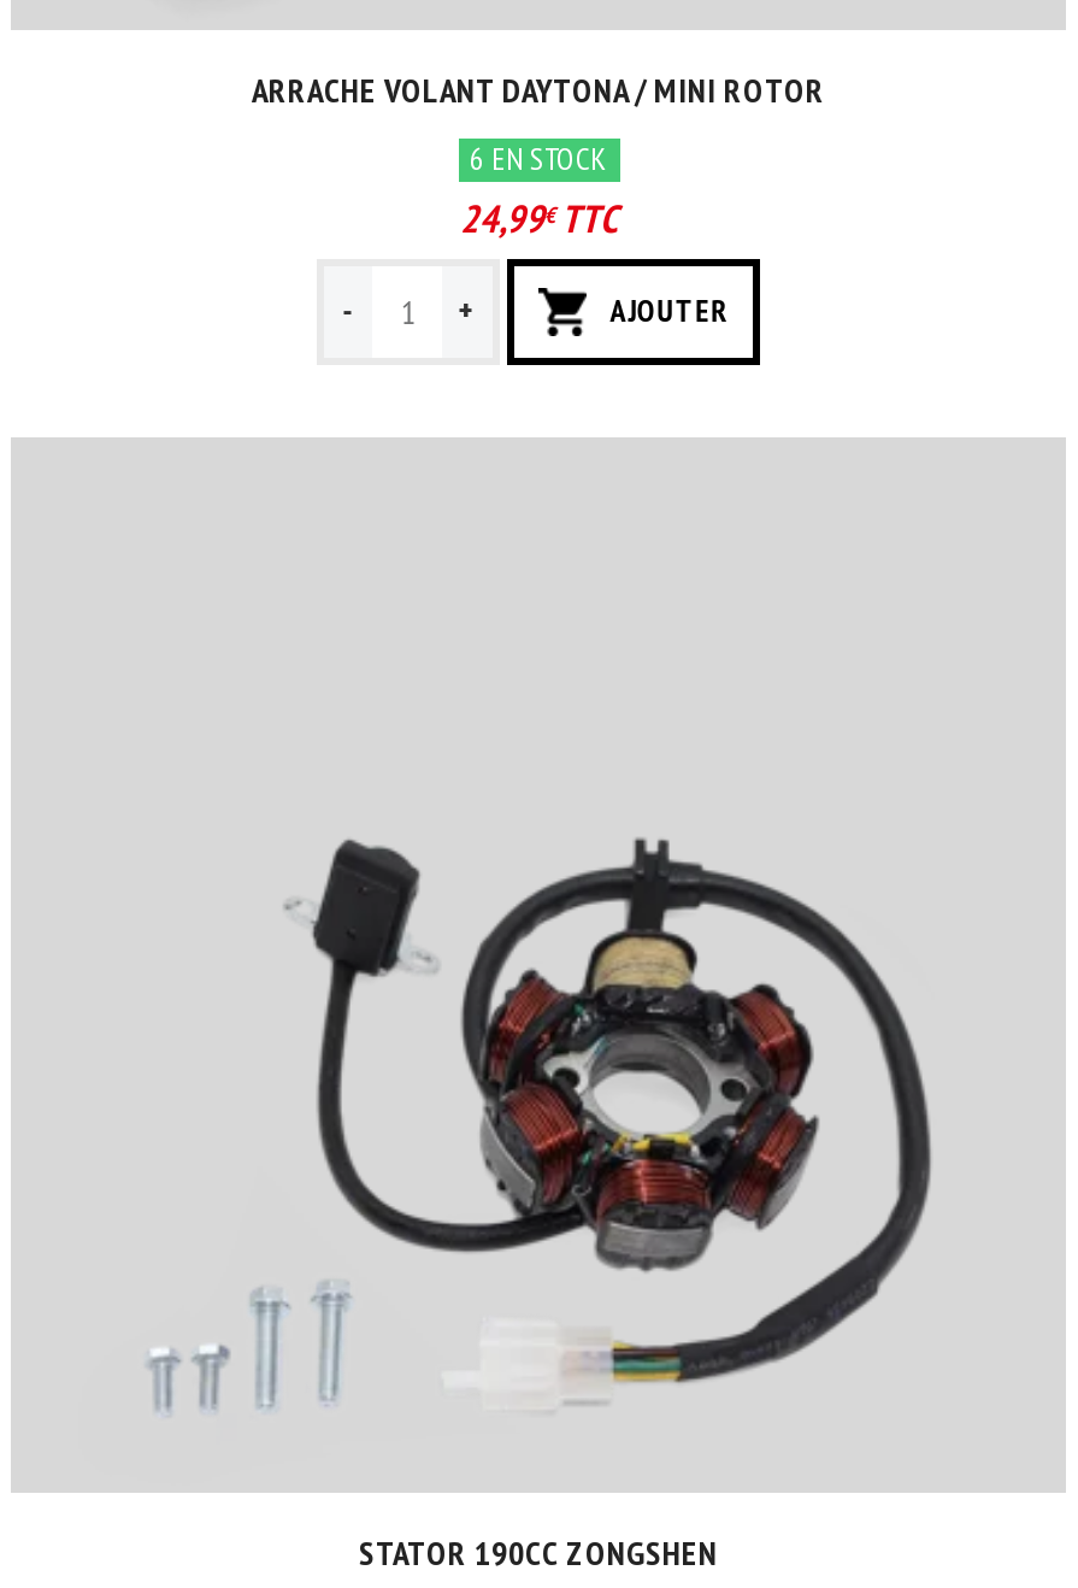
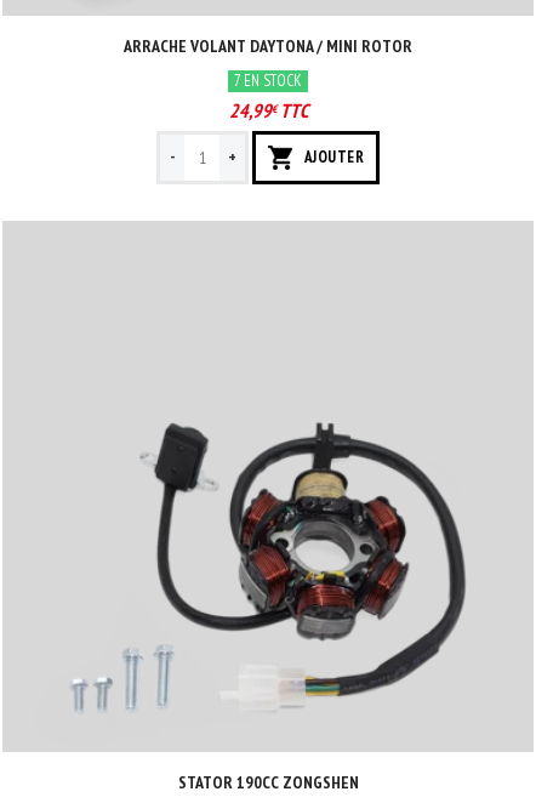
[470,139,607,180] 6 EN STOCK -> [234,71,302,91] 7 EN STOCK

